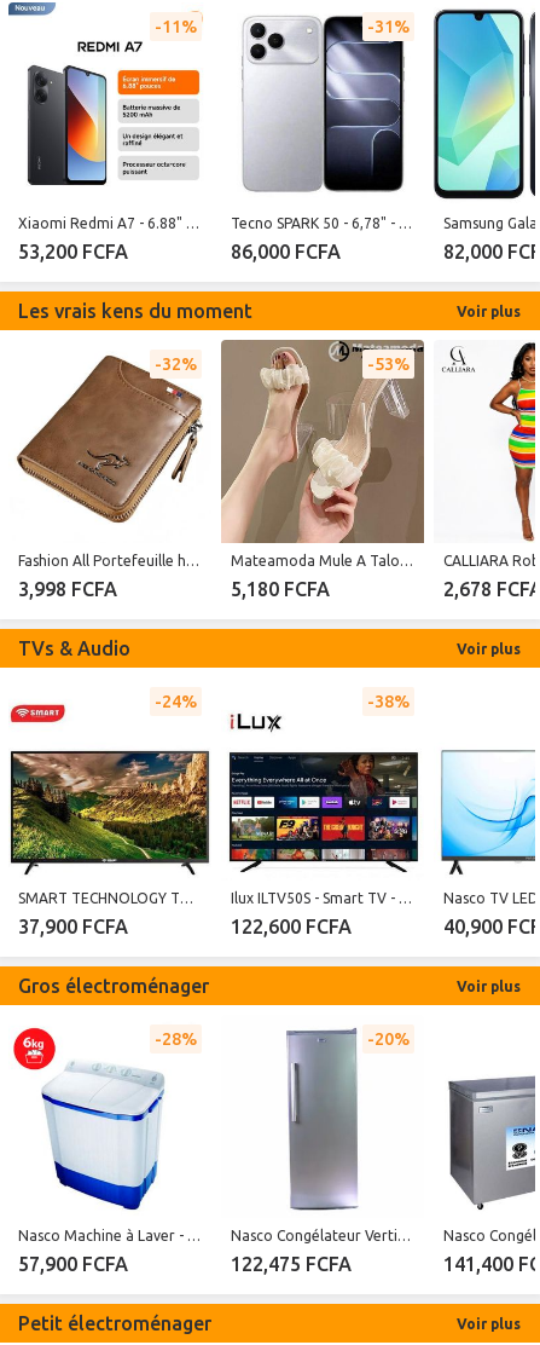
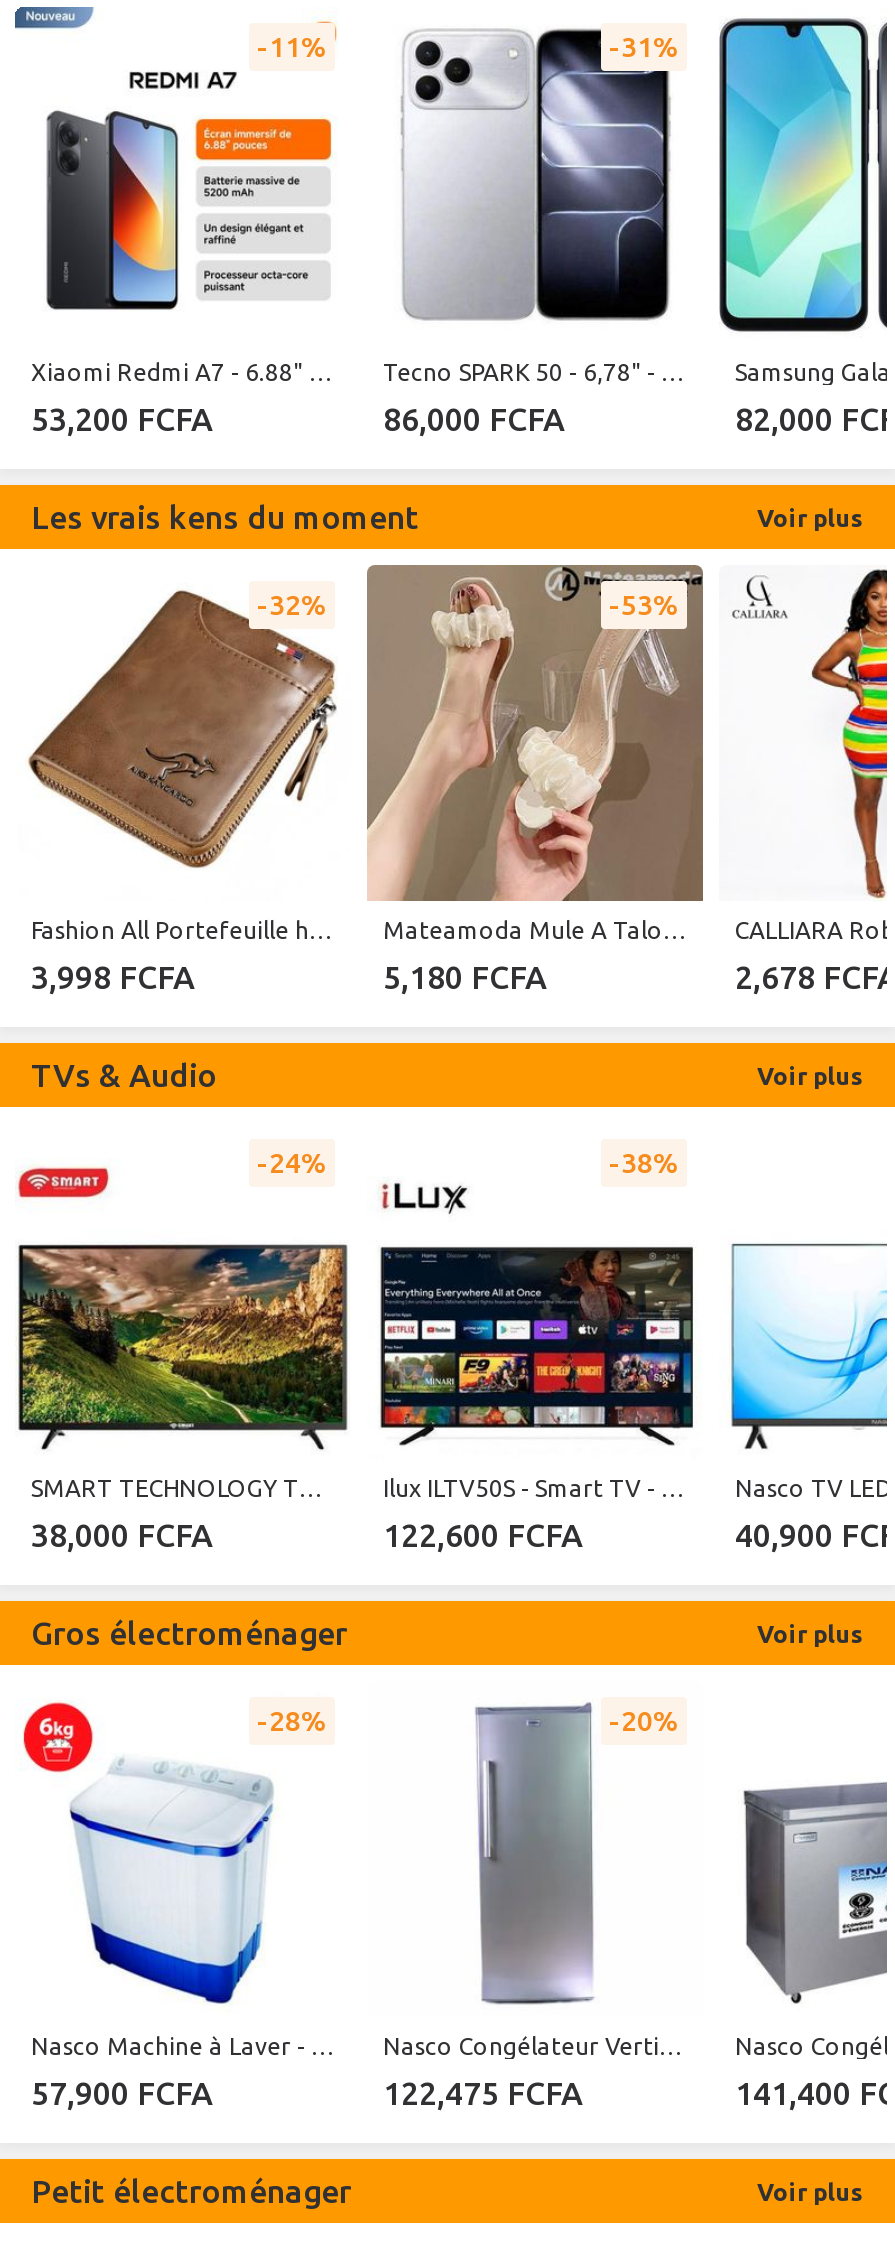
[18,916,128,938] 37,900 FCFA -> [31,1518,213,1554] 38,000 FCFA

